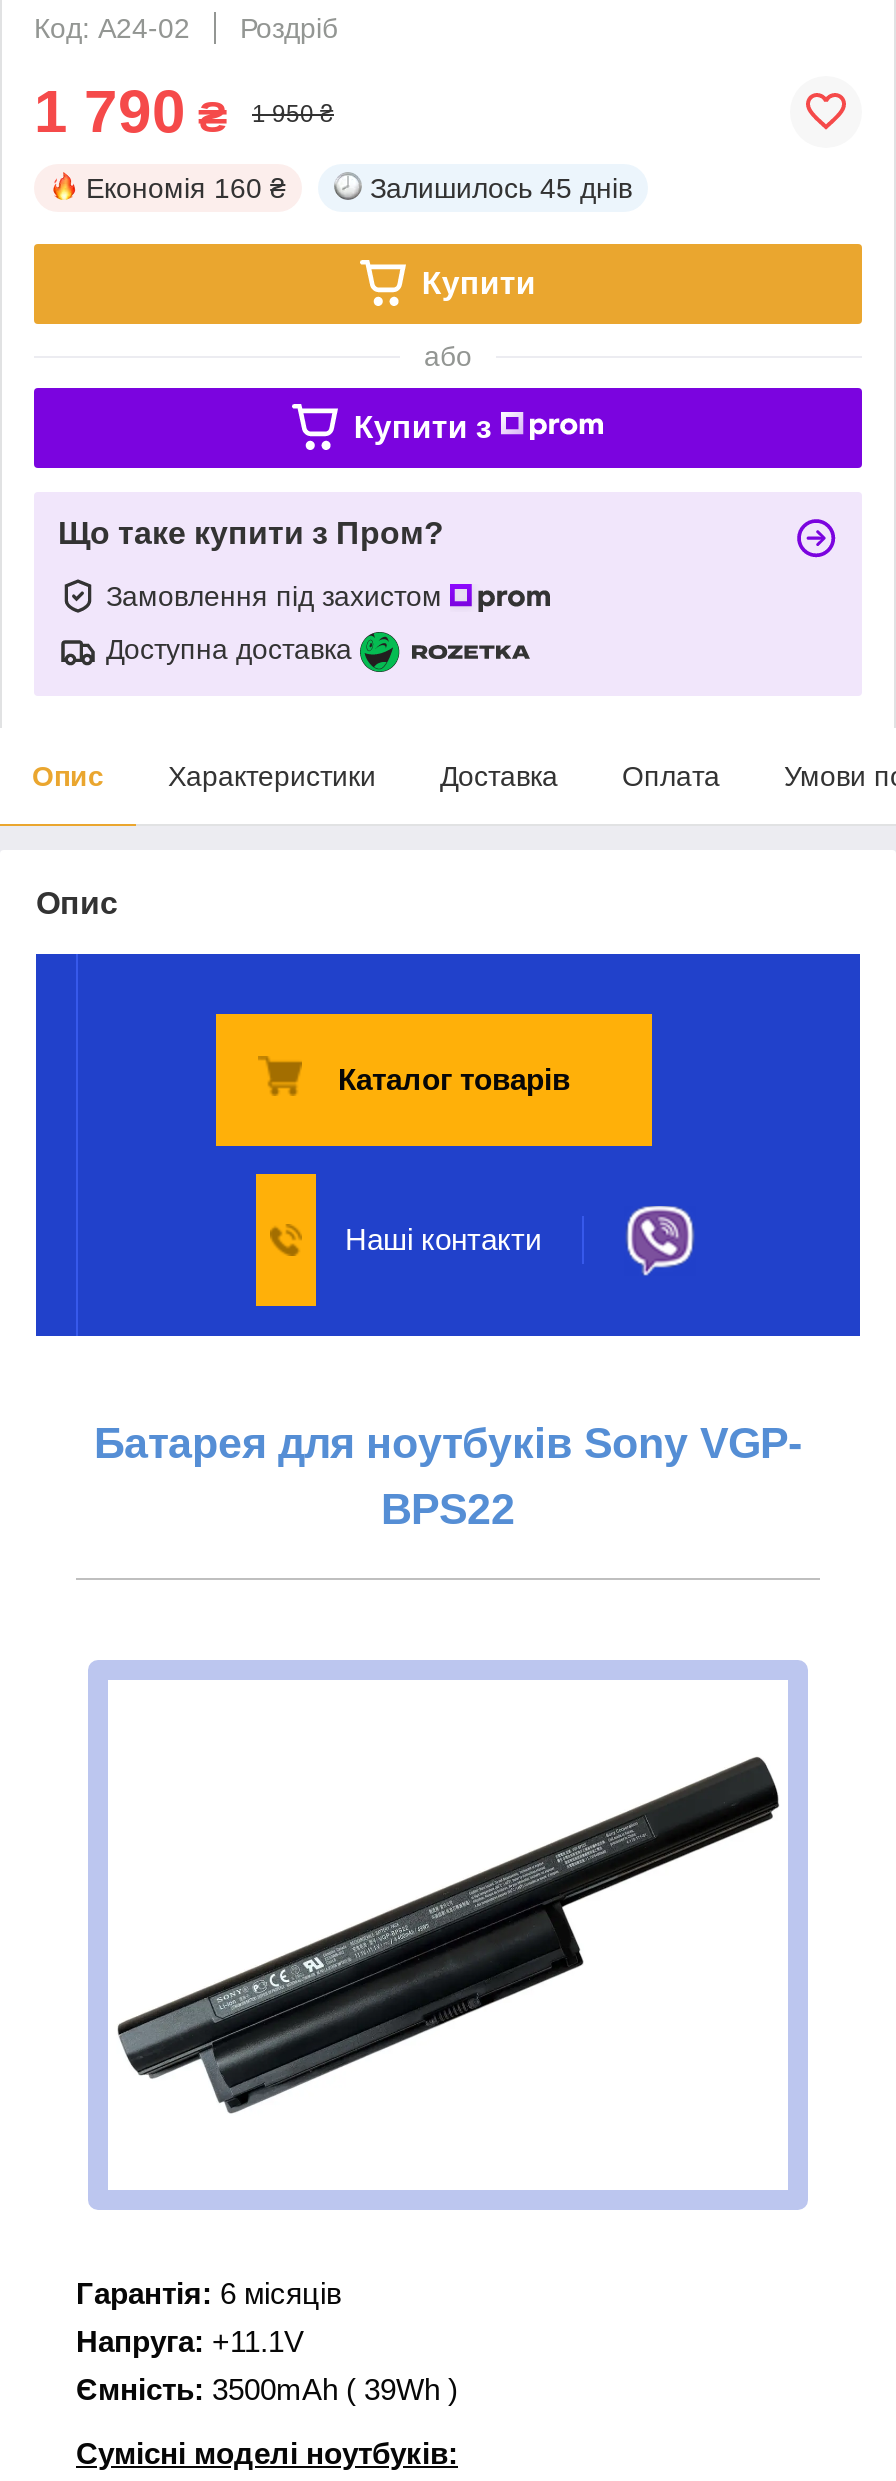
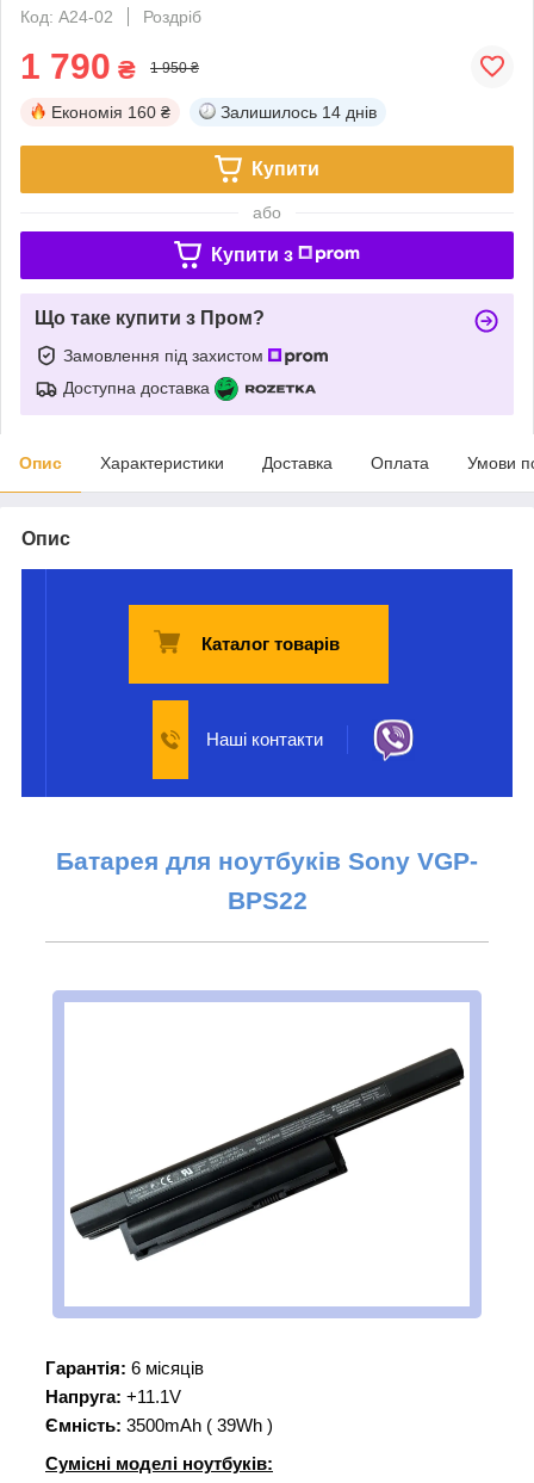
[370,172,632,204] Залишилось 45 днів -> [221,102,377,121] Залишилось 14 днів

